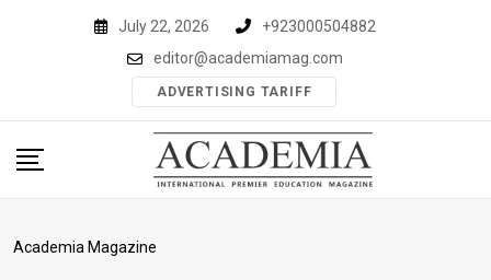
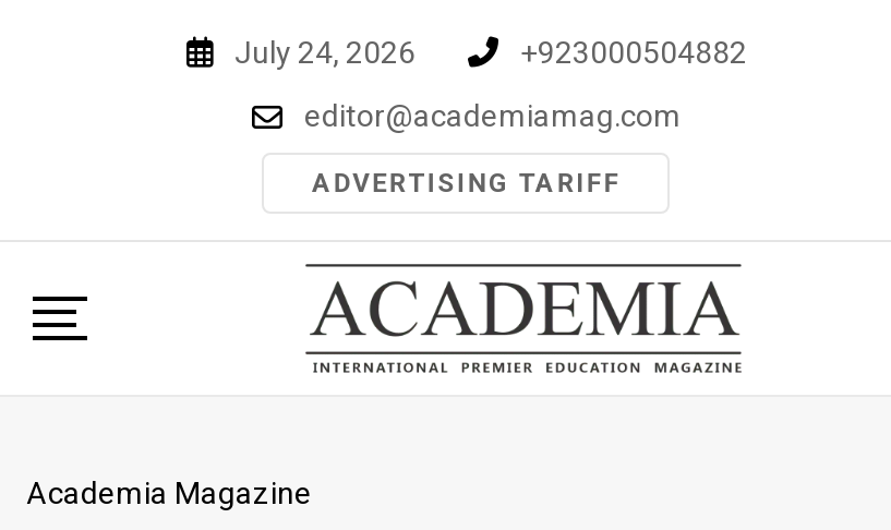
[118,17,209,34] July 22, 2026 -> [234,34,416,69] July 24, 2026

